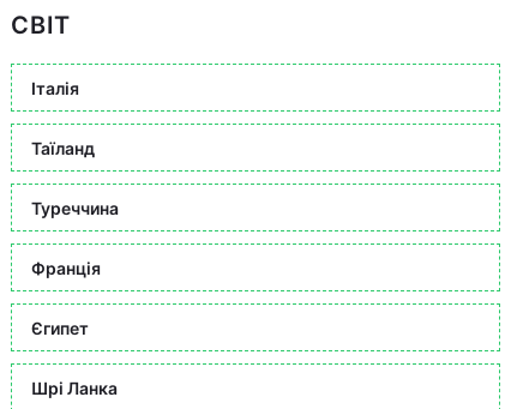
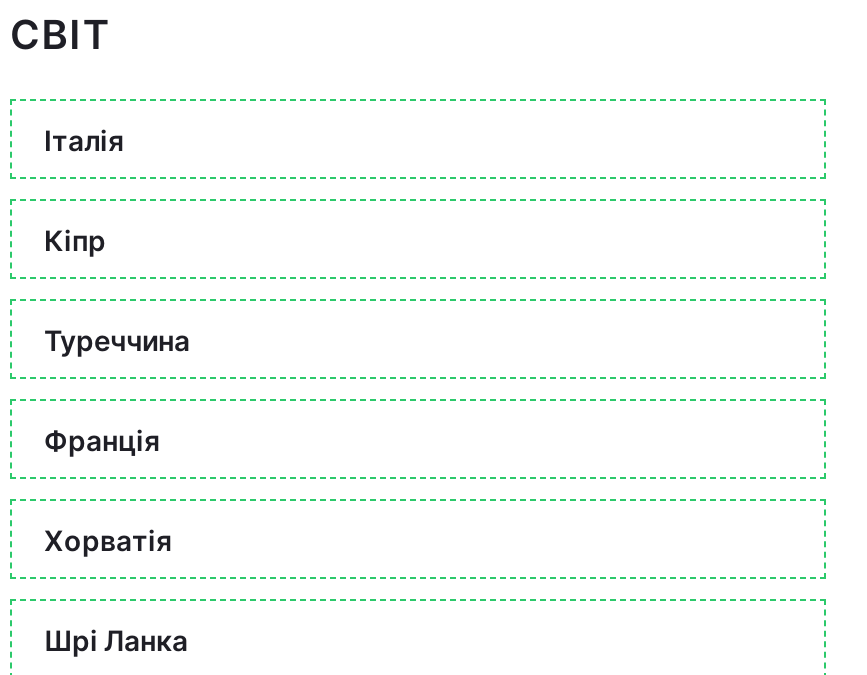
[31,137,95,158] Таїланд -> [44,222,106,256] Кіпр
[31,317,89,338] Єгипет -> [44,522,172,556] Хорватія

